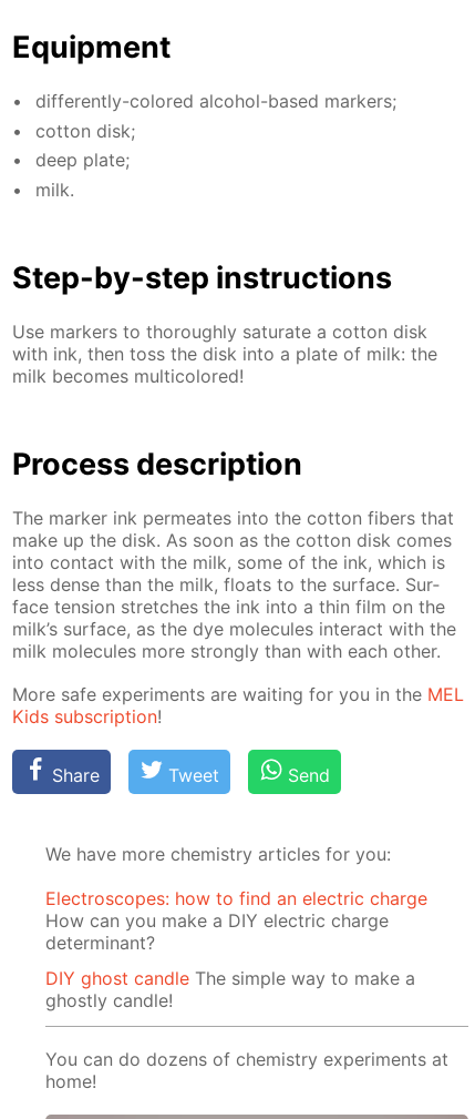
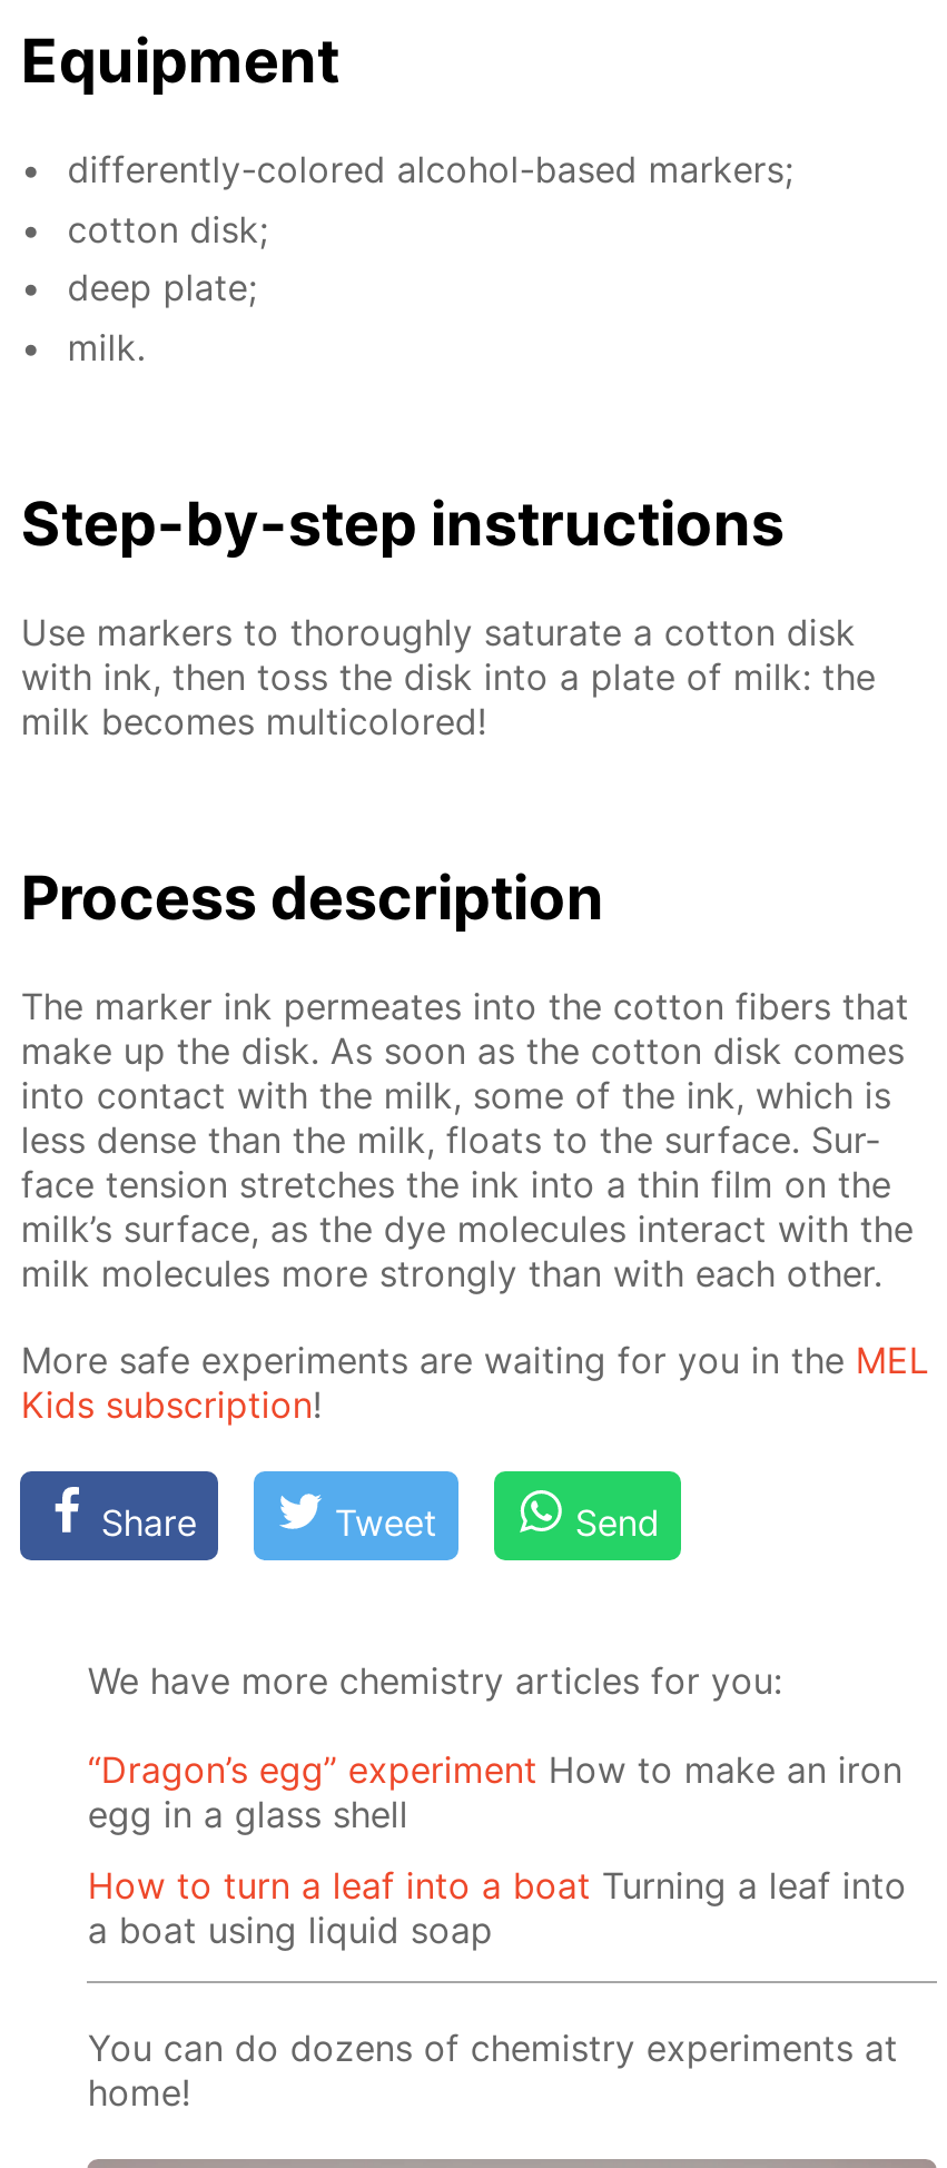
[46,887,428,953] Electroscopes: how to find an electric charge | How can you make a DIY electric charge | determinant? -> [88,1746,902,1835] “Dragon’s egg” experiment How to make an iron | egg in a glass shell
[46,968,416,1012] DIY ghost candle The simple way to make a | ghostly candle! -> [88,1864,907,1953] How to turn a leaf into a boat Turning a leaf into | a boat using liquid soap

